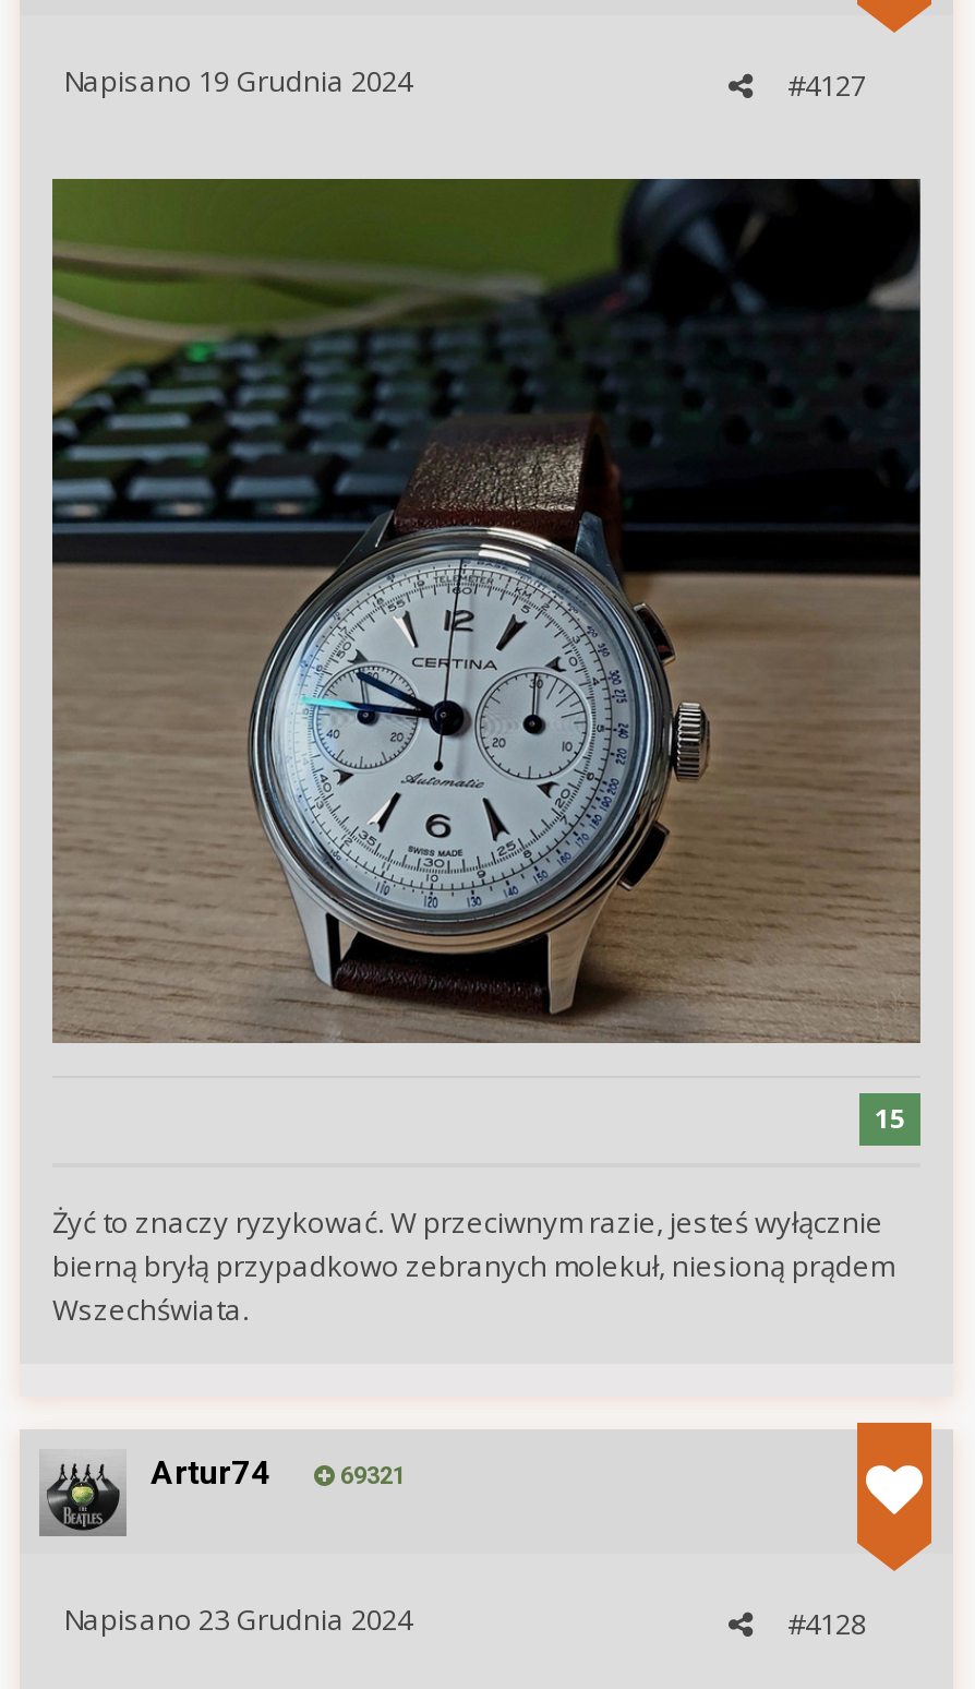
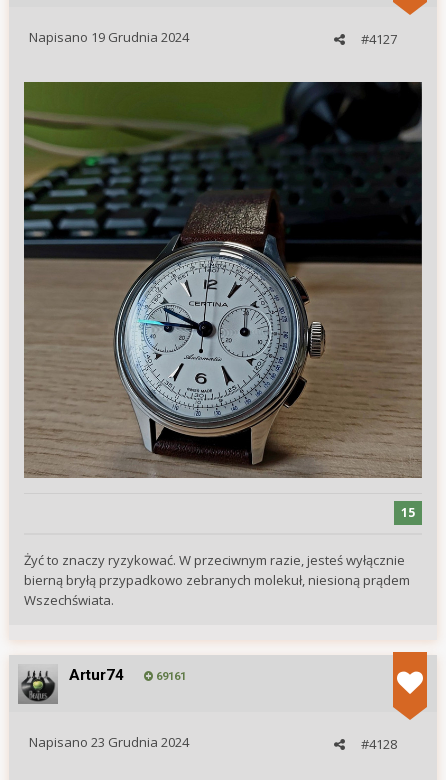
[334,1462,406,1490] 69321 -> [153,670,186,683] 69161

